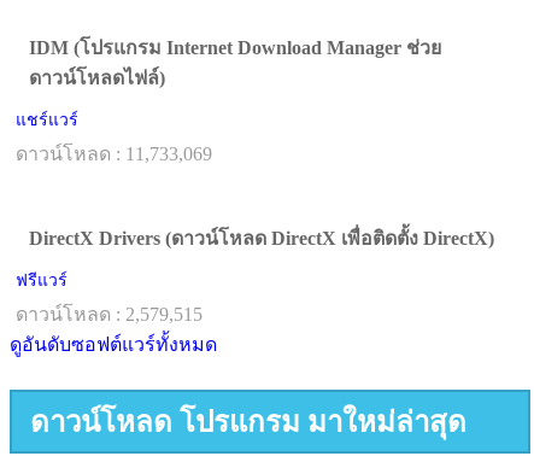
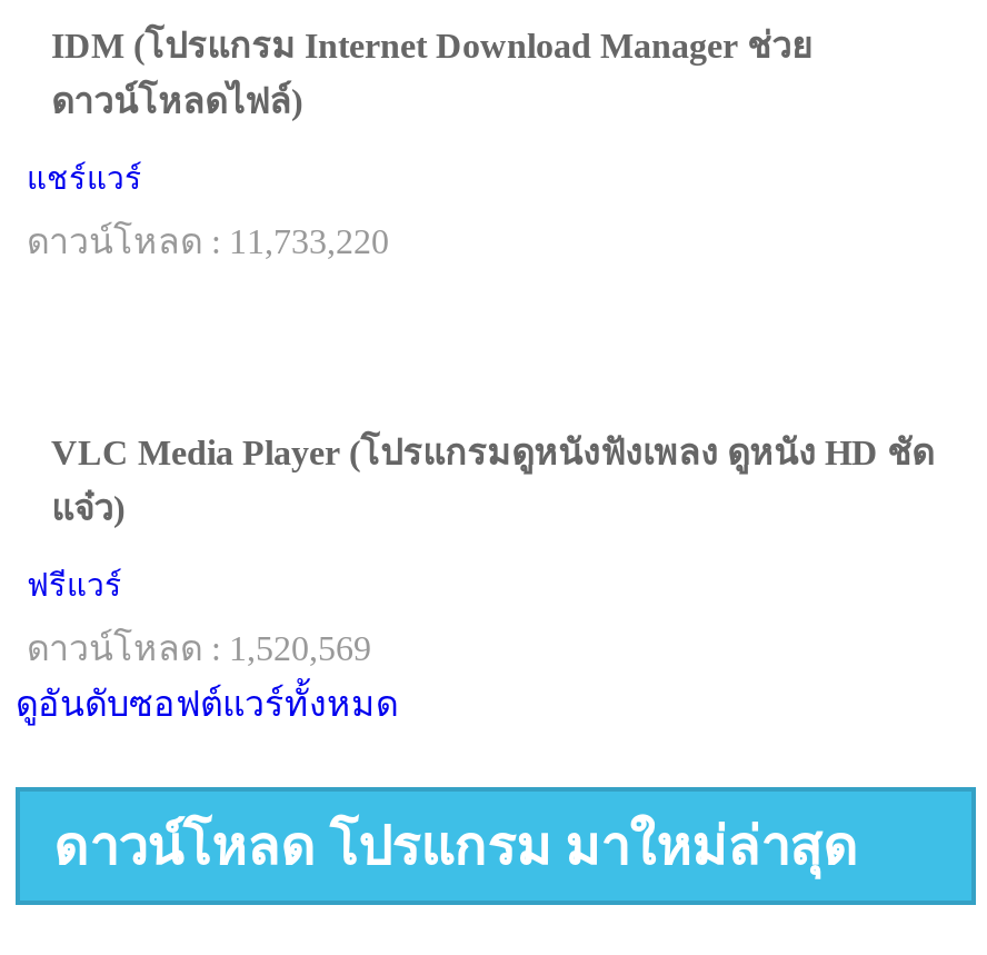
[16,144,212,164] ดาวน์โหลด : 11,733,069 -> [27,222,389,260] ดาวน์โหลด : 11,733,220
[29,228,494,249] DirectX Drivers (ดาวน์โหลด DirectX เพื่อติดตั้ง DirectX) -> [51,434,934,527] VLC Media Player (โปรแกรมดูหนังฟังเพลง ดูหนัง HD ชัด | แจ๋ว)
[16,304,203,325] ดาวน์โหลด : 2,579,515 -> [27,629,371,667] ดาวน์โหลด : 1,520,569

